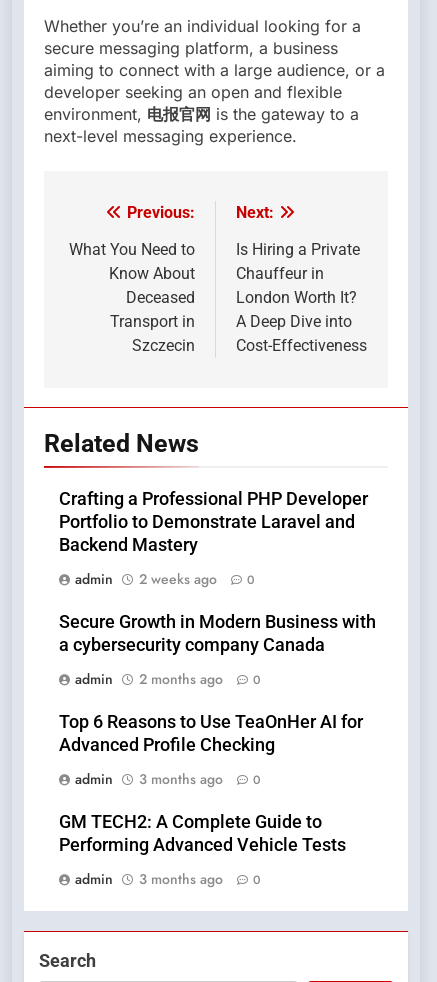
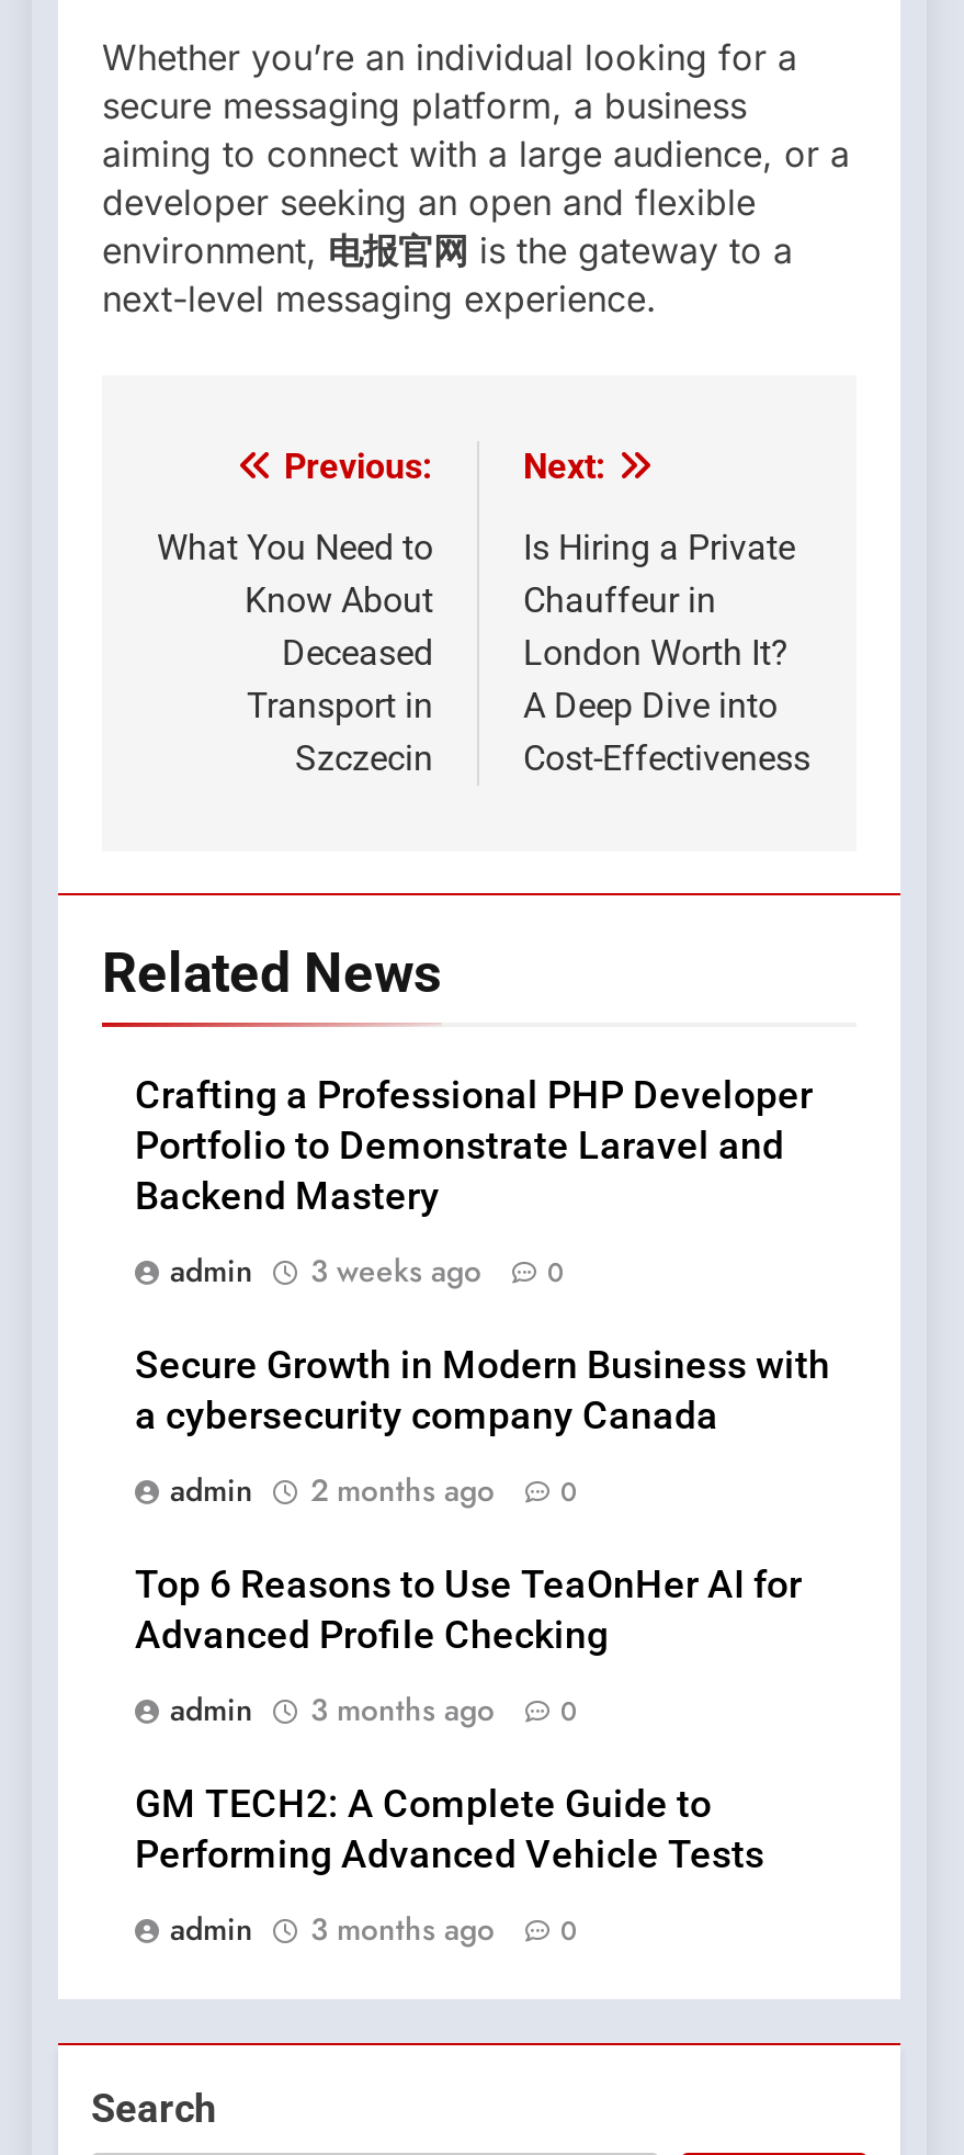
[75,569,255,589] admin 2 weeks ago 0 -> [170,1248,565,1292] admin 3 weeks ago 0

